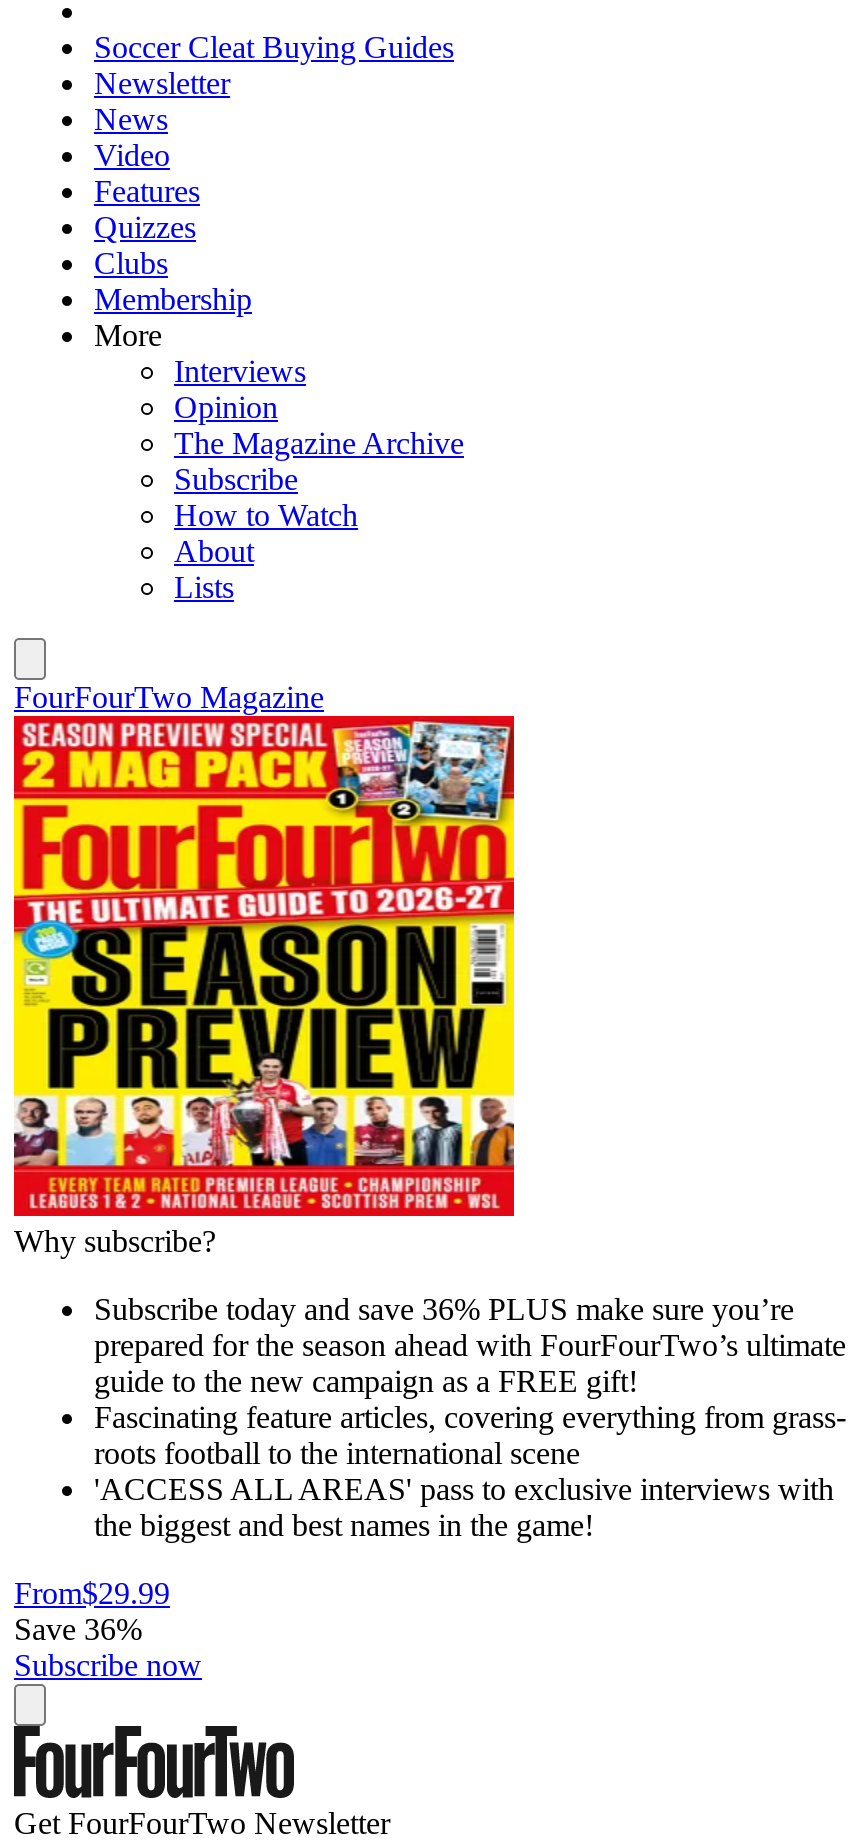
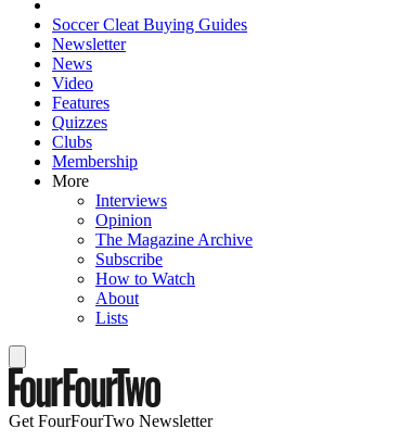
[14,679,324,713] FourFourTwo Magazine -> none
[12,714,846,1681] [image] | Why subscribe? | Subscribe today and save 36% PLUS make sure you’re | prepared for the season ahead with FourFourTwo’s ultimate | guide to the new campaign as a FREE gift! | Fascinating feature articles, covering everything from grass- | roots football to the international scene | 'ACCESS ALL AREAS' pass to exclusive interviews with | the biggest and best names in the game! | From$29.99 | Save 36% | Subscribe now -> none

